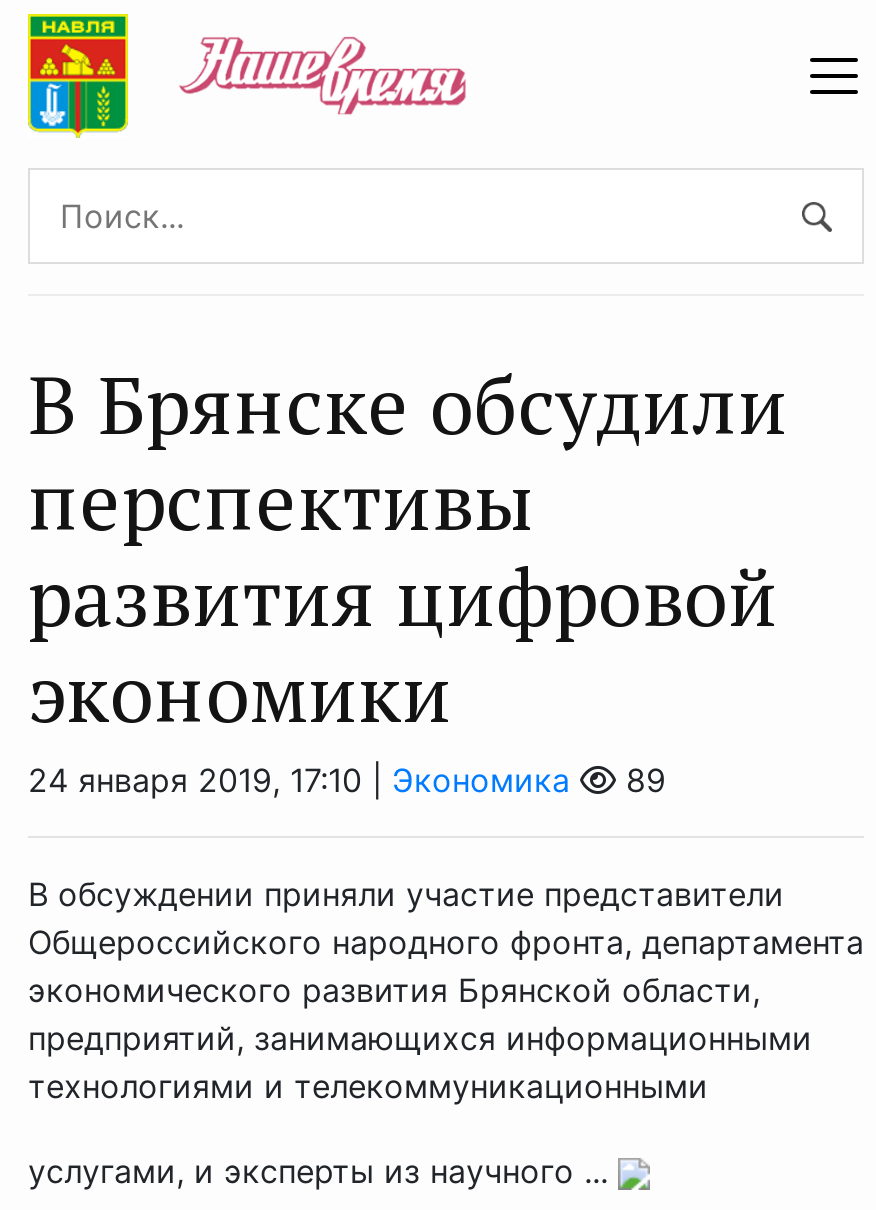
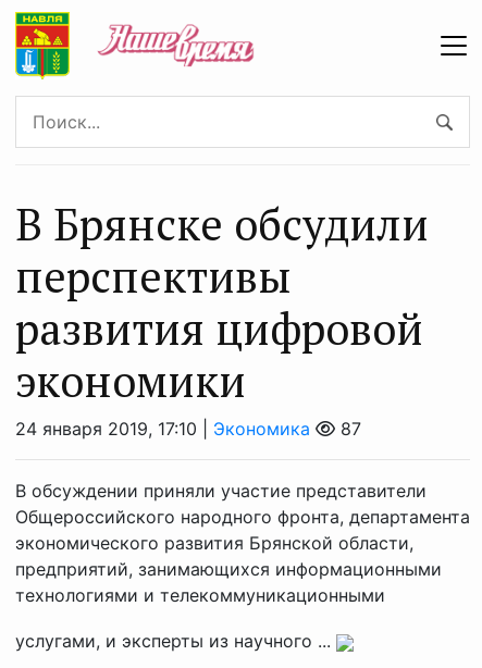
[616,760,666,800] 89 -> [335,418,361,440] 87

